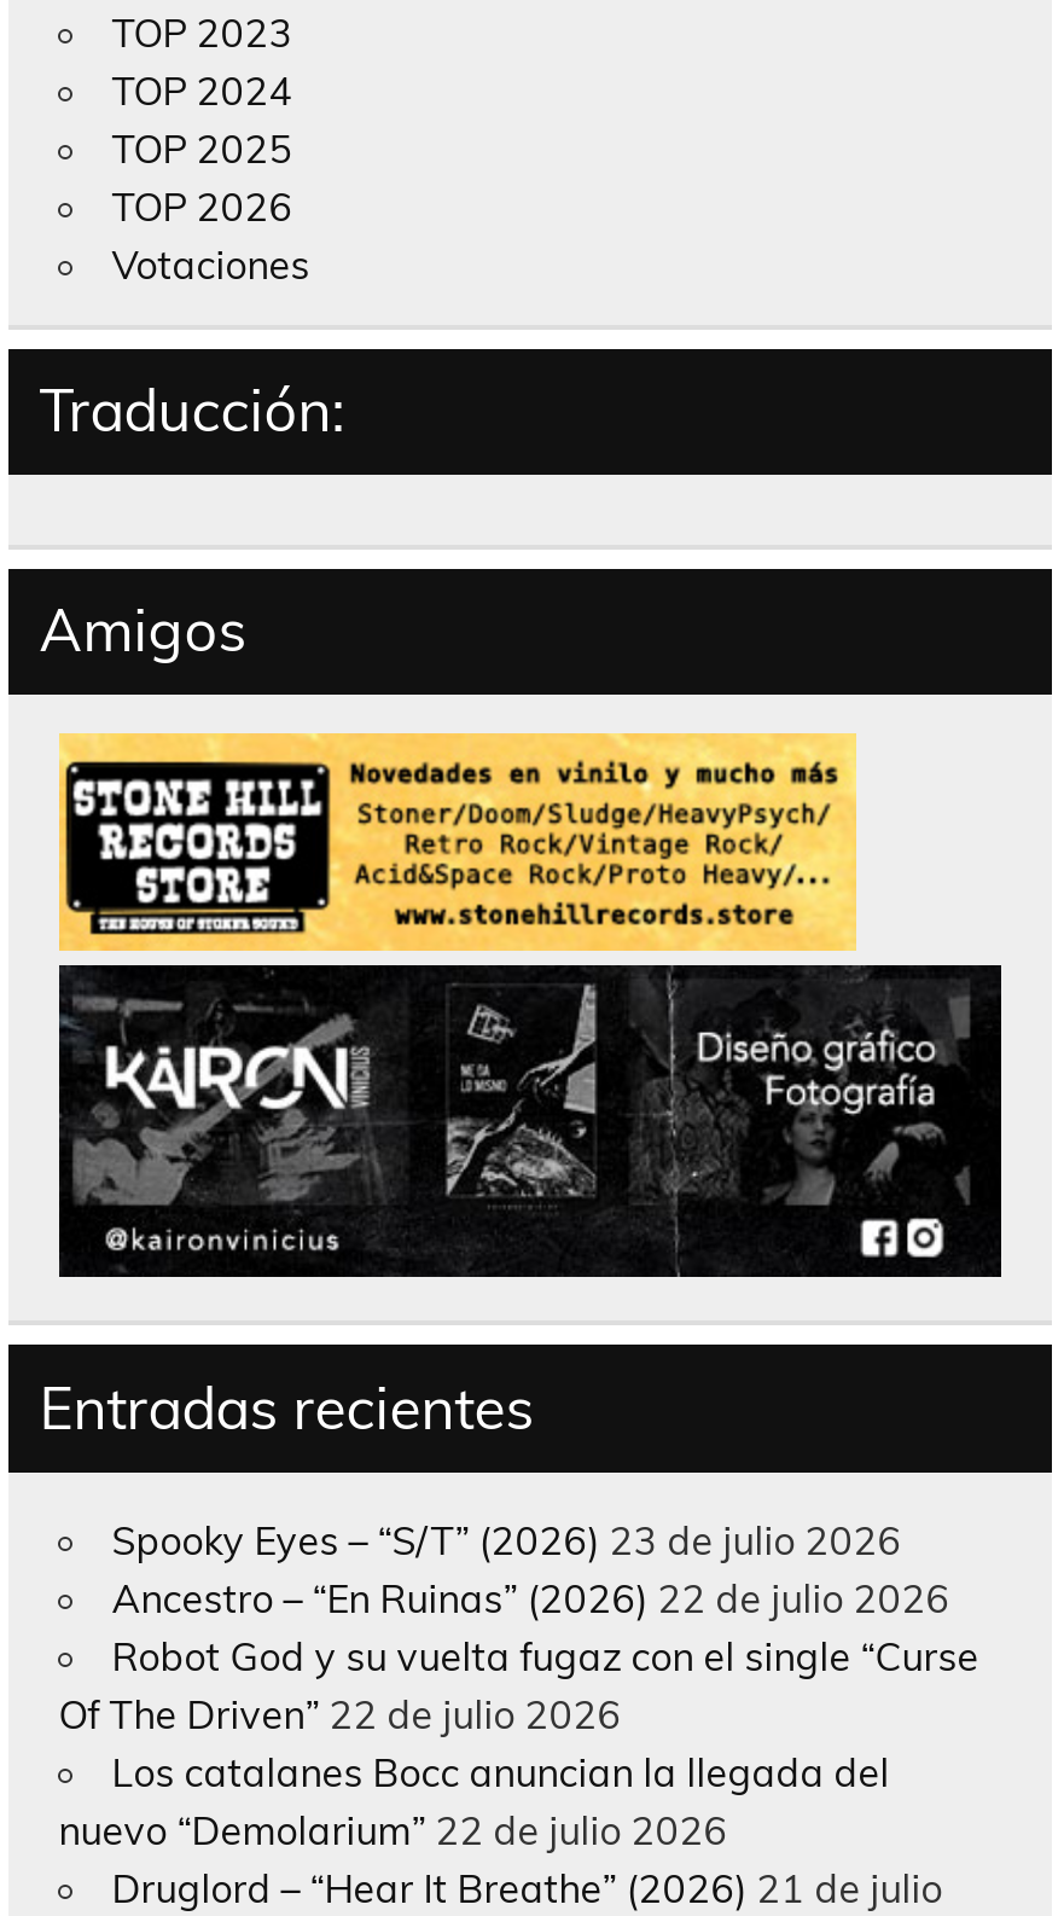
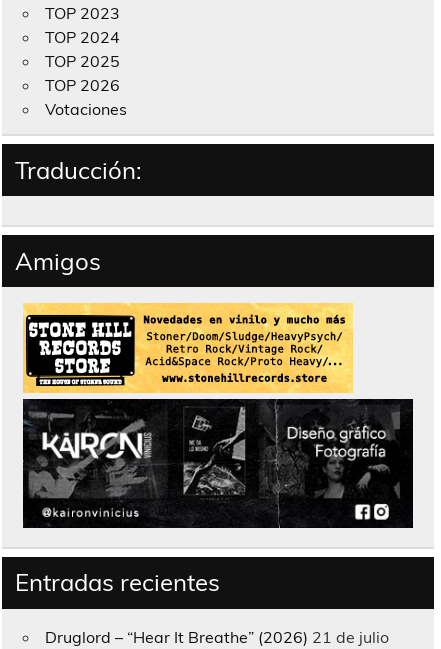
[59,1514,979,1853] Spooky Eyes – “S/T” (2026) 23 de julio 2026 | Ancestro – “En Ruinas” (2026) 22 de julio 2026 | Robot God y su vuelta fugaz con el single “Curse | Of The Driven” 22 de julio 2026 | Los catalanes Bocc anuncian la llegada del | nuevo “Demolarium” 22 de julio 2026 -> none

